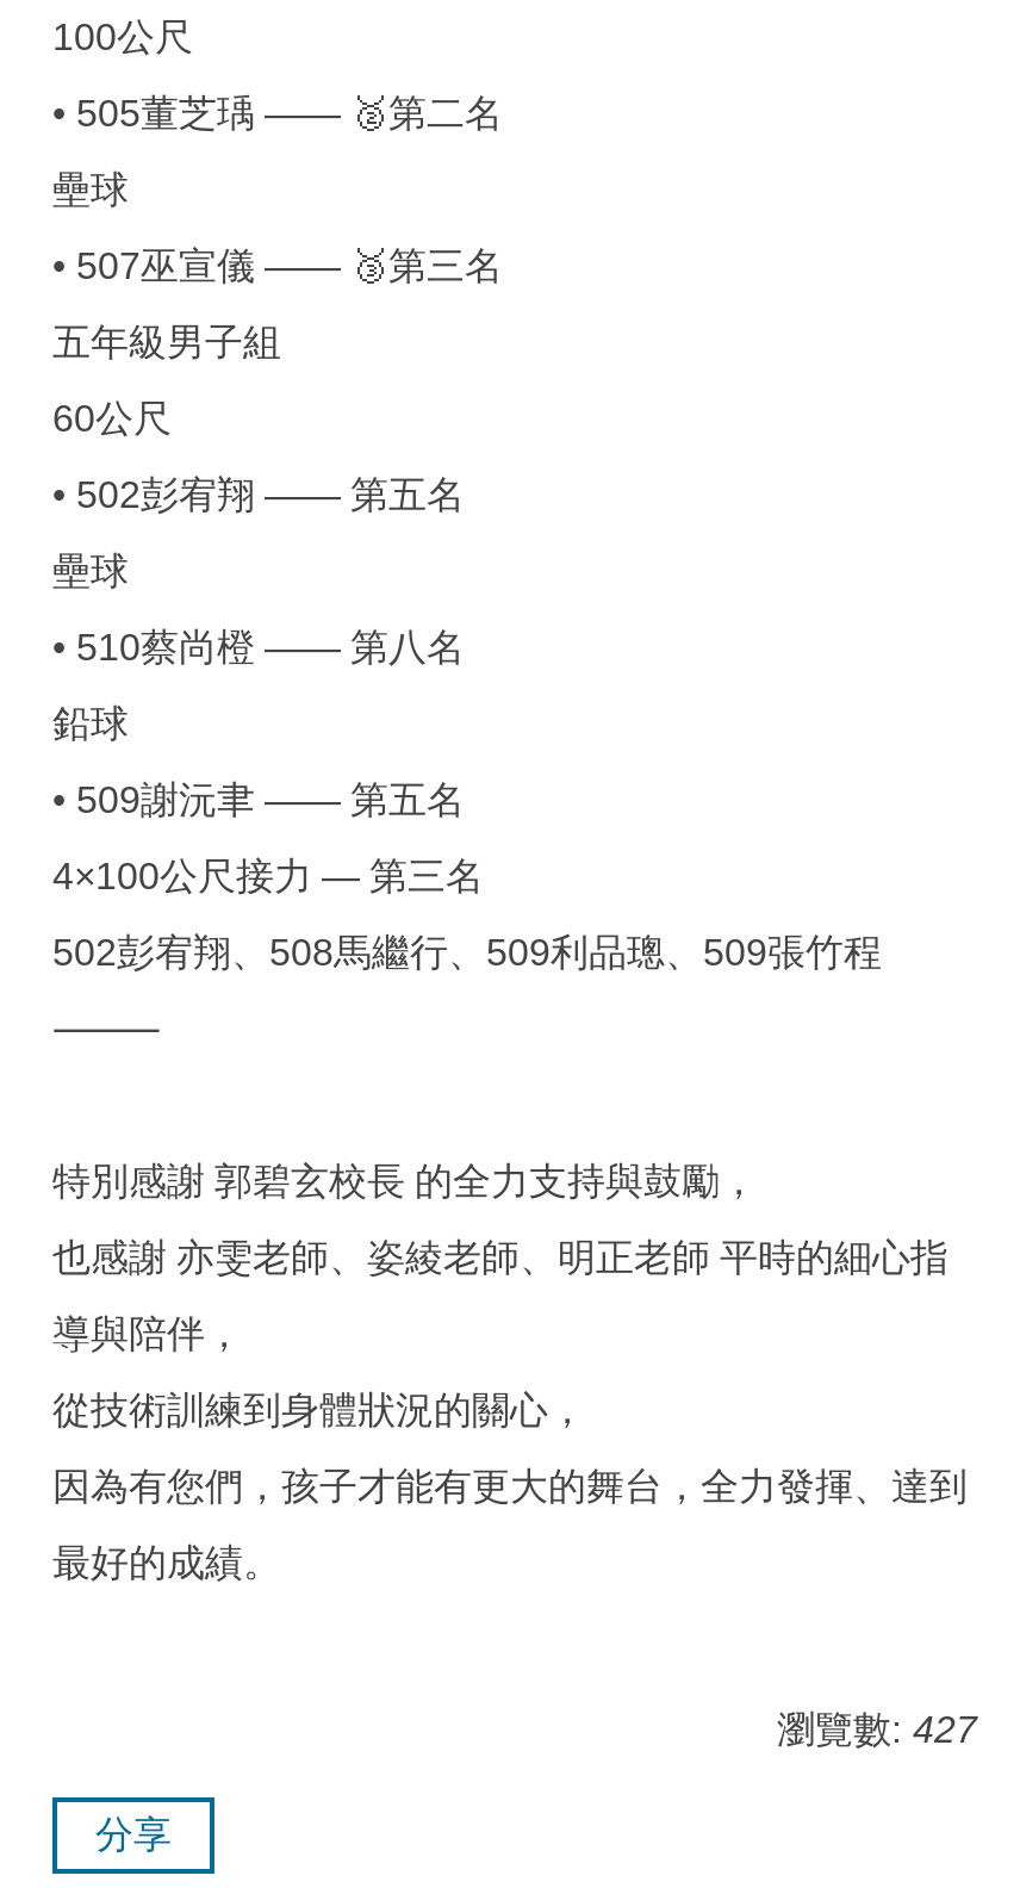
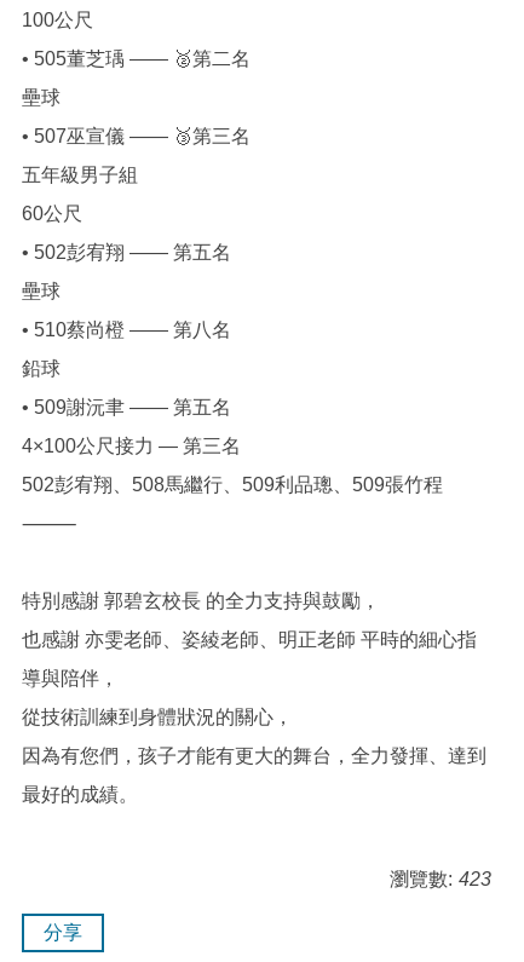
[777,1710,977,1750] 瀏覽數: 427 -> [390,869,491,890] 瀏覽數: 423

